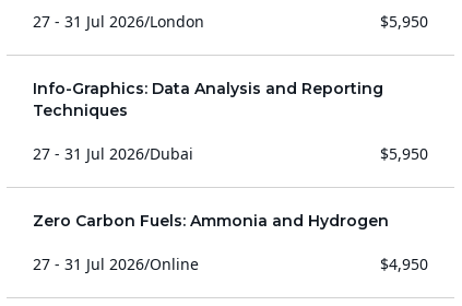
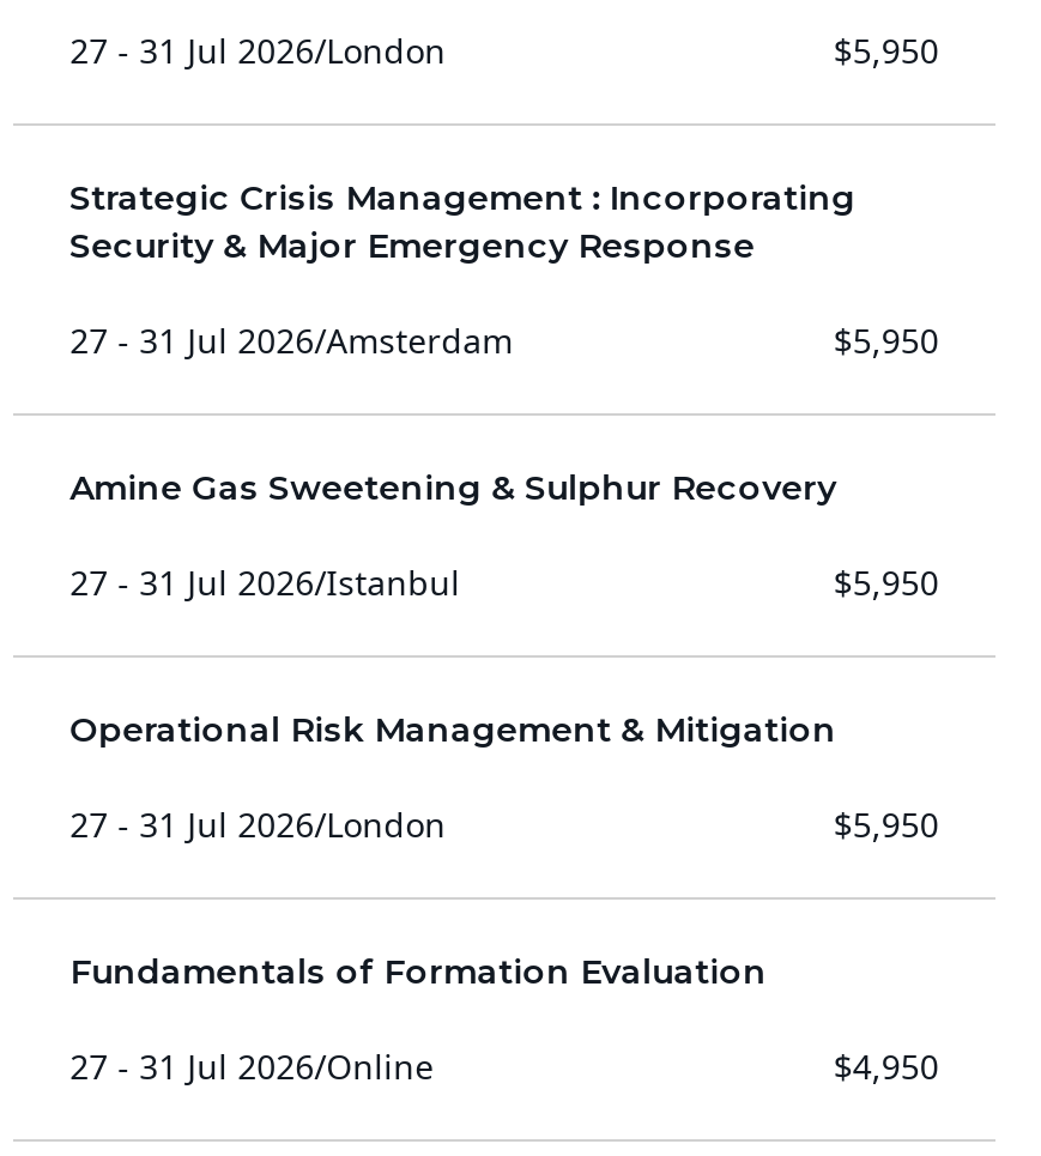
[32,79,383,120] Info-Graphics: Data Analysis and Reporting | Techniques -> [70,176,856,267] Strategic Crisis Management : Incorporating | Security & Major Emergency Response
[32,143,193,164] 27 - 31 Jul 2026/Dubai -> [70,317,513,363] 27 - 31 Jul 2026/Amsterdam
[32,211,388,231] Zero Carbon Fuels: Ammonia and Hydrogen -> [70,466,939,993] Amine Gas Sweetening & Sulphur Recovery | 27 - 31 Jul 2026/Istanbul | $5,950 | Operational Risk Management & Mitigation | 27 - 31 Jul 2026/London | $5,950 | Fundamentals of Formation Evaluation

